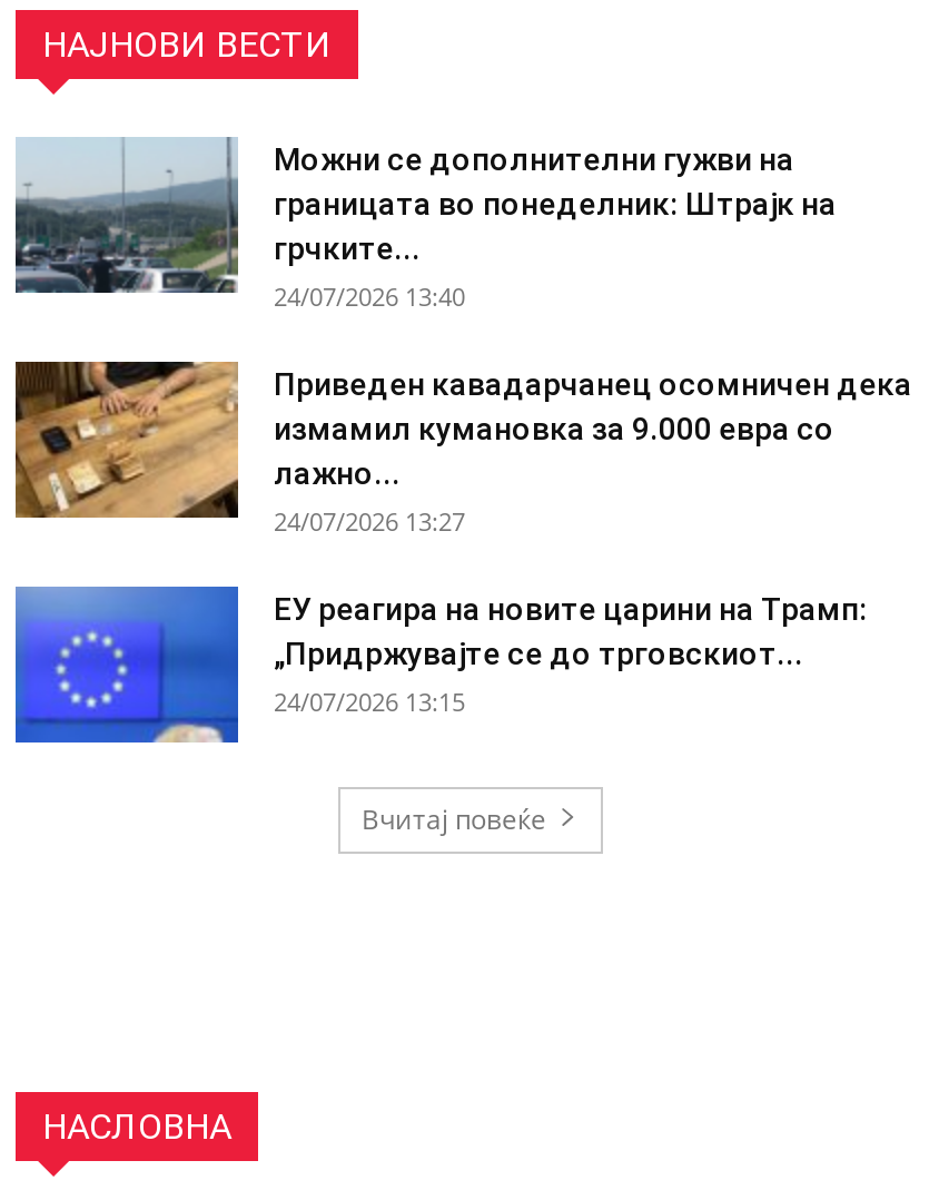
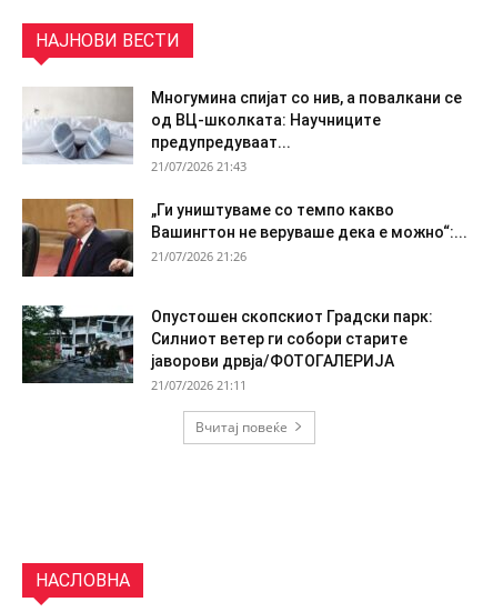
[13,137,837,312] [image] | Можни се дополнителни гужви на | границата во понеделник: Штрајк на | грчките... | 24/07/2026 13:40 -> [22,87,462,174] [image] | Многумина спијат со нив, а повалкани се | од ВЦ-школката: Научниците | предупредуваат... | 21/07/2026 21:43
[13,360,912,537] [image] | Приведен кавадарчанец осомничен дека | измамил кумановка за 9.000 евра со | лажно... | 24/07/2026 13:27 -> [21,198,467,278] [image] | „Ги уништуваме со темпо какво | Вашингтон не веруваше дека е можно“:... | 21/07/2026 21:26
[13,576,868,745] [image] | ЕУ реагира на новите царини на Трамп: | „Придржувајте се до трговскиот... | 24/07/2026 13:15 -> [21,304,433,393] [image] | Опустошен скопскиот Градски парк: | Силниот ветер ги собори старите | јаворови дрвја/ФОТОГАЛЕРИЈА | 21/07/2026 21:11

